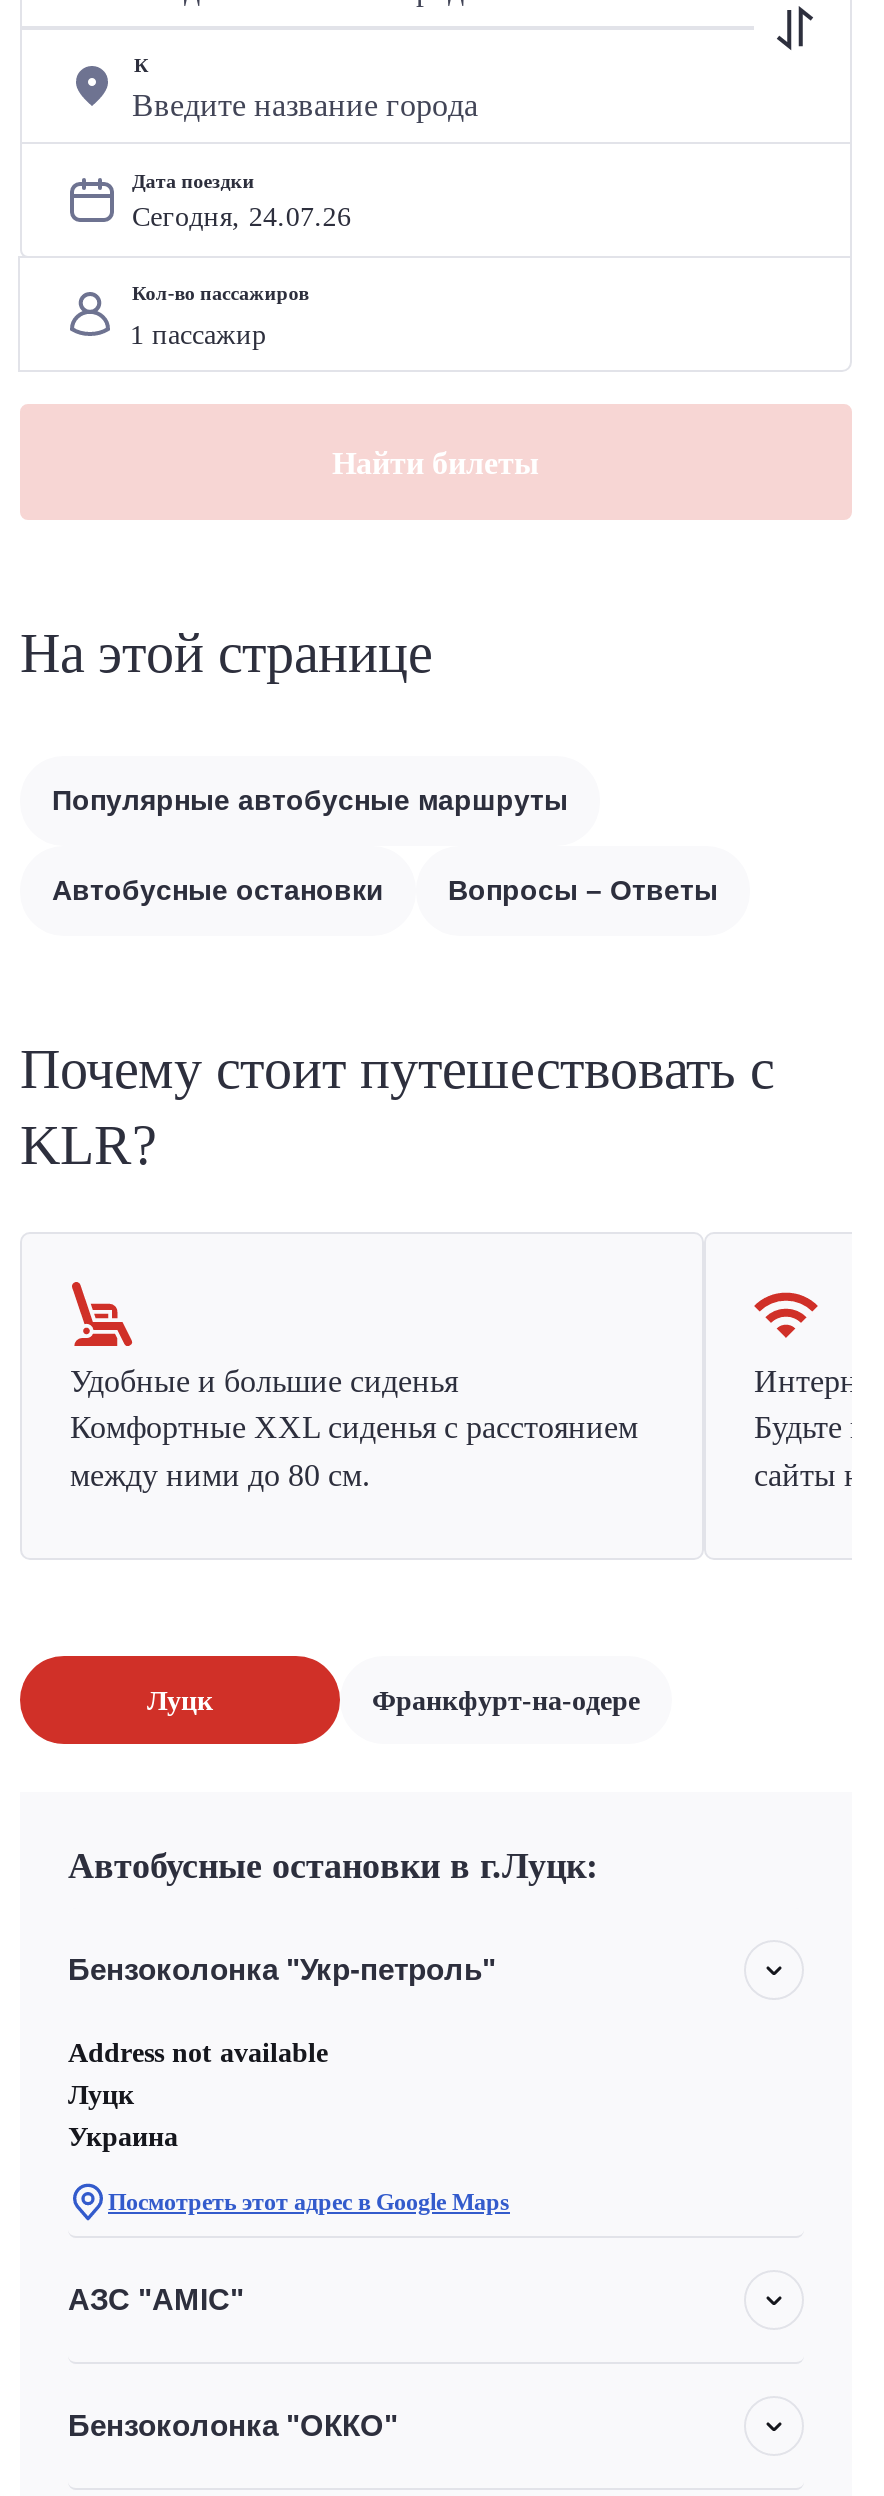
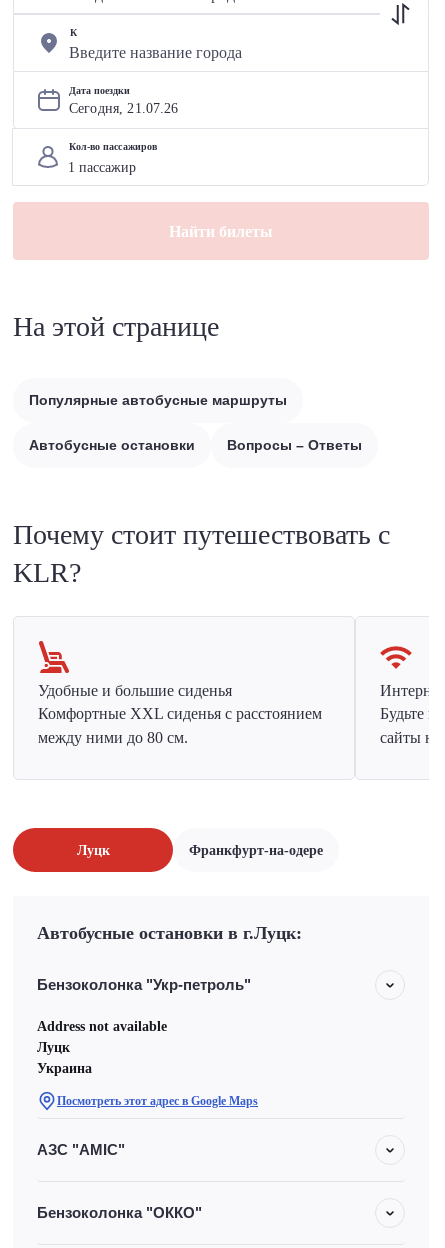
[132,202,351,232] Сегодня, 24.07.26 -> [69,101,179,116] Сегодня, 21.07.26

